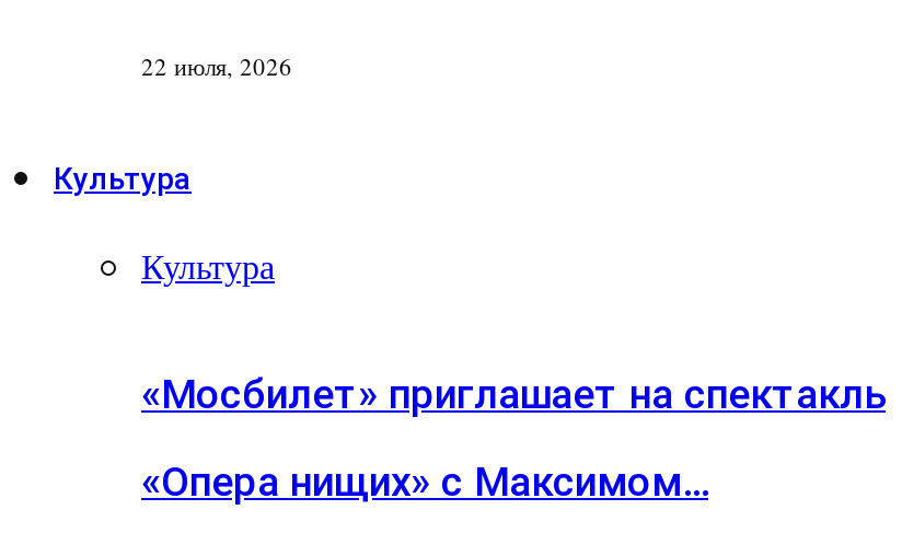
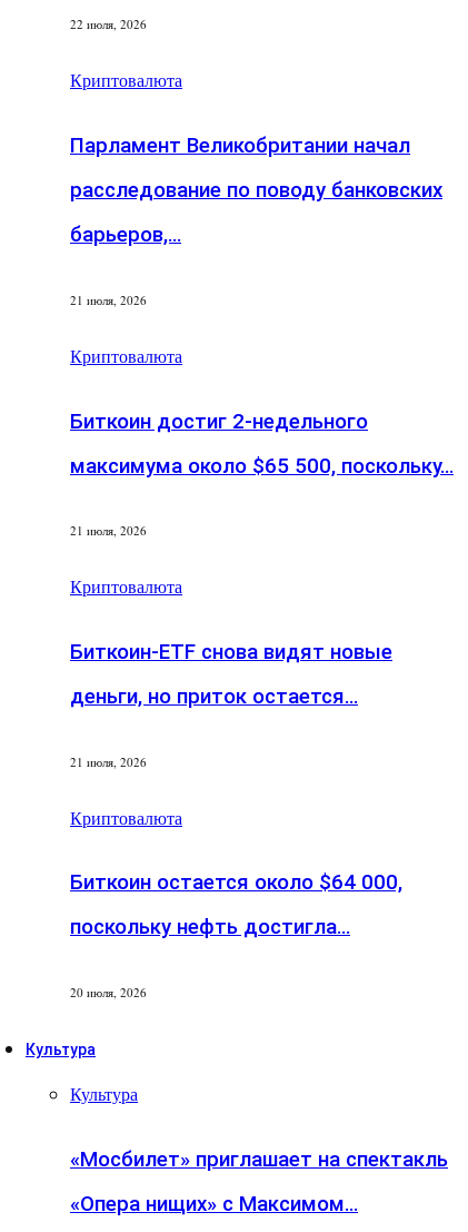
none -> [70,68,454,1001] Криптовалюта | Парламент Великобритании начал | расследование по поводу банковских | барьеров,… | 21 июля, 2026 | Криптовалюта | Биткоин достиг 2-недельного | максимума около $65 500, поскольку… | 21 июля, 2026 | Криптовалюта | Биткоин-ETF снова видят новые | деньги, но приток остается… | 21 июля, 2026 | Криптовалюта | Биткоин остается около $64 000, | поскольку нефть достигла… | 20 июля, 2026

